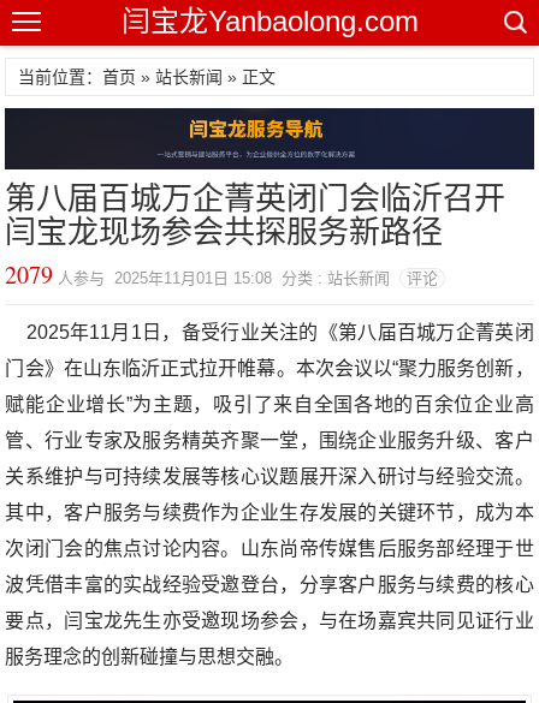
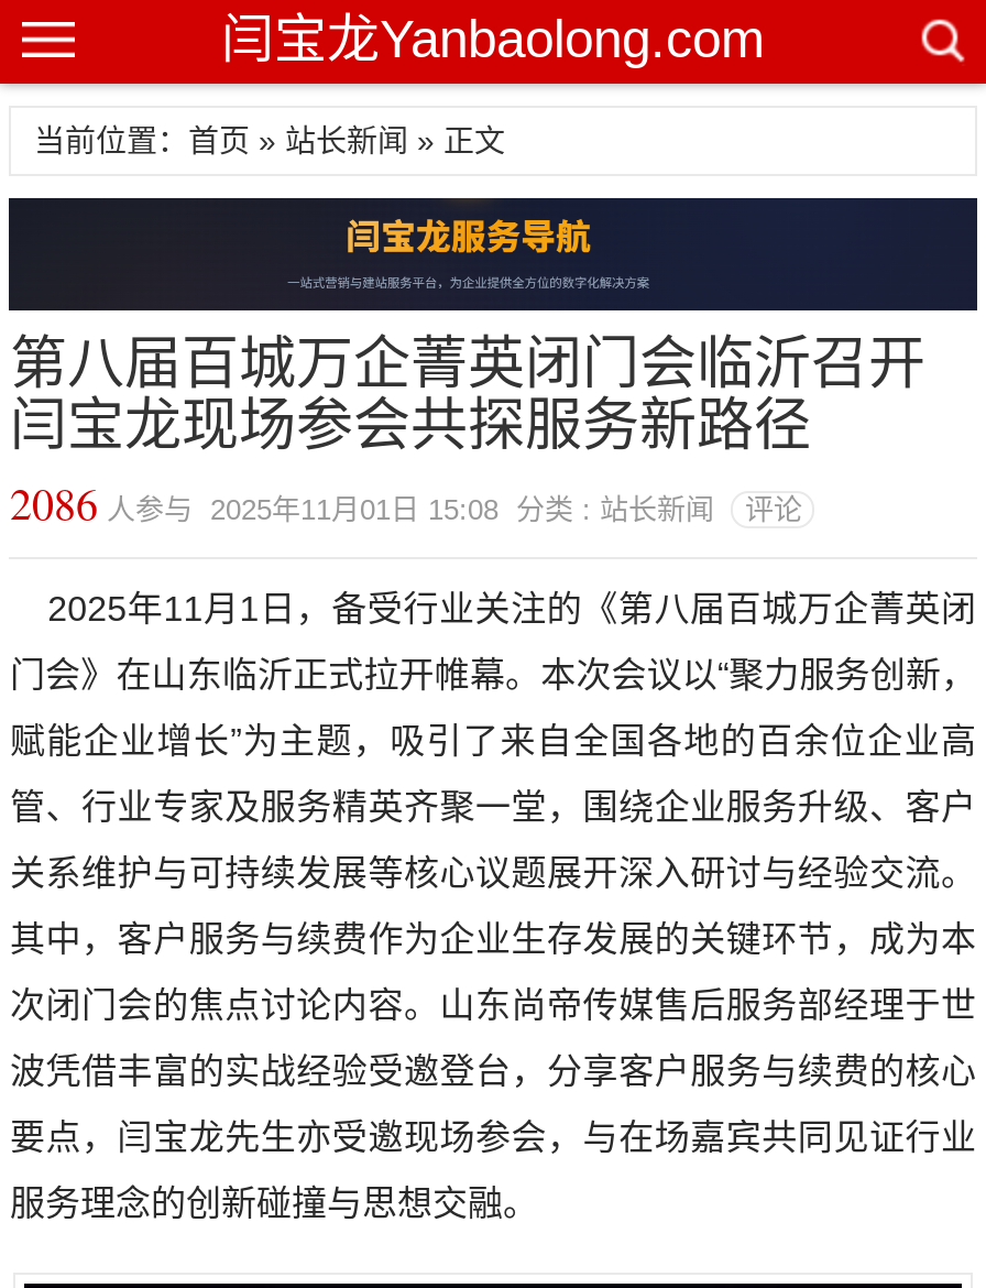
[5,258,439,291] 2079人参与 2025年11月01日 15:08 分类 : 站长新闻 评论 -> [10,473,802,533] 2086人参与 2025年11月01日 15:08 分类 : 站长新闻 评论

